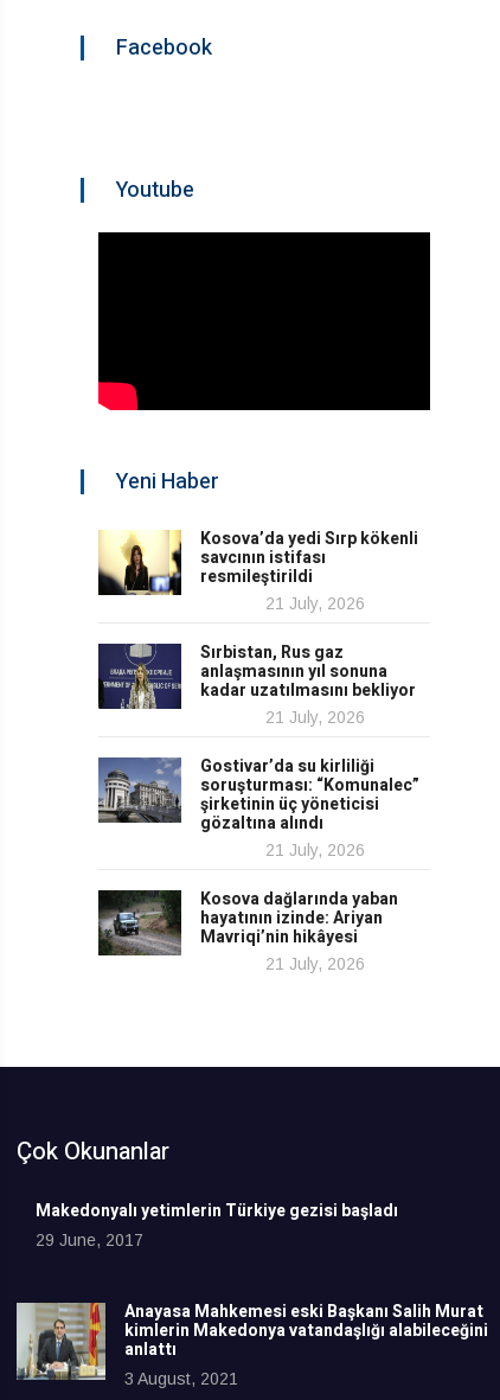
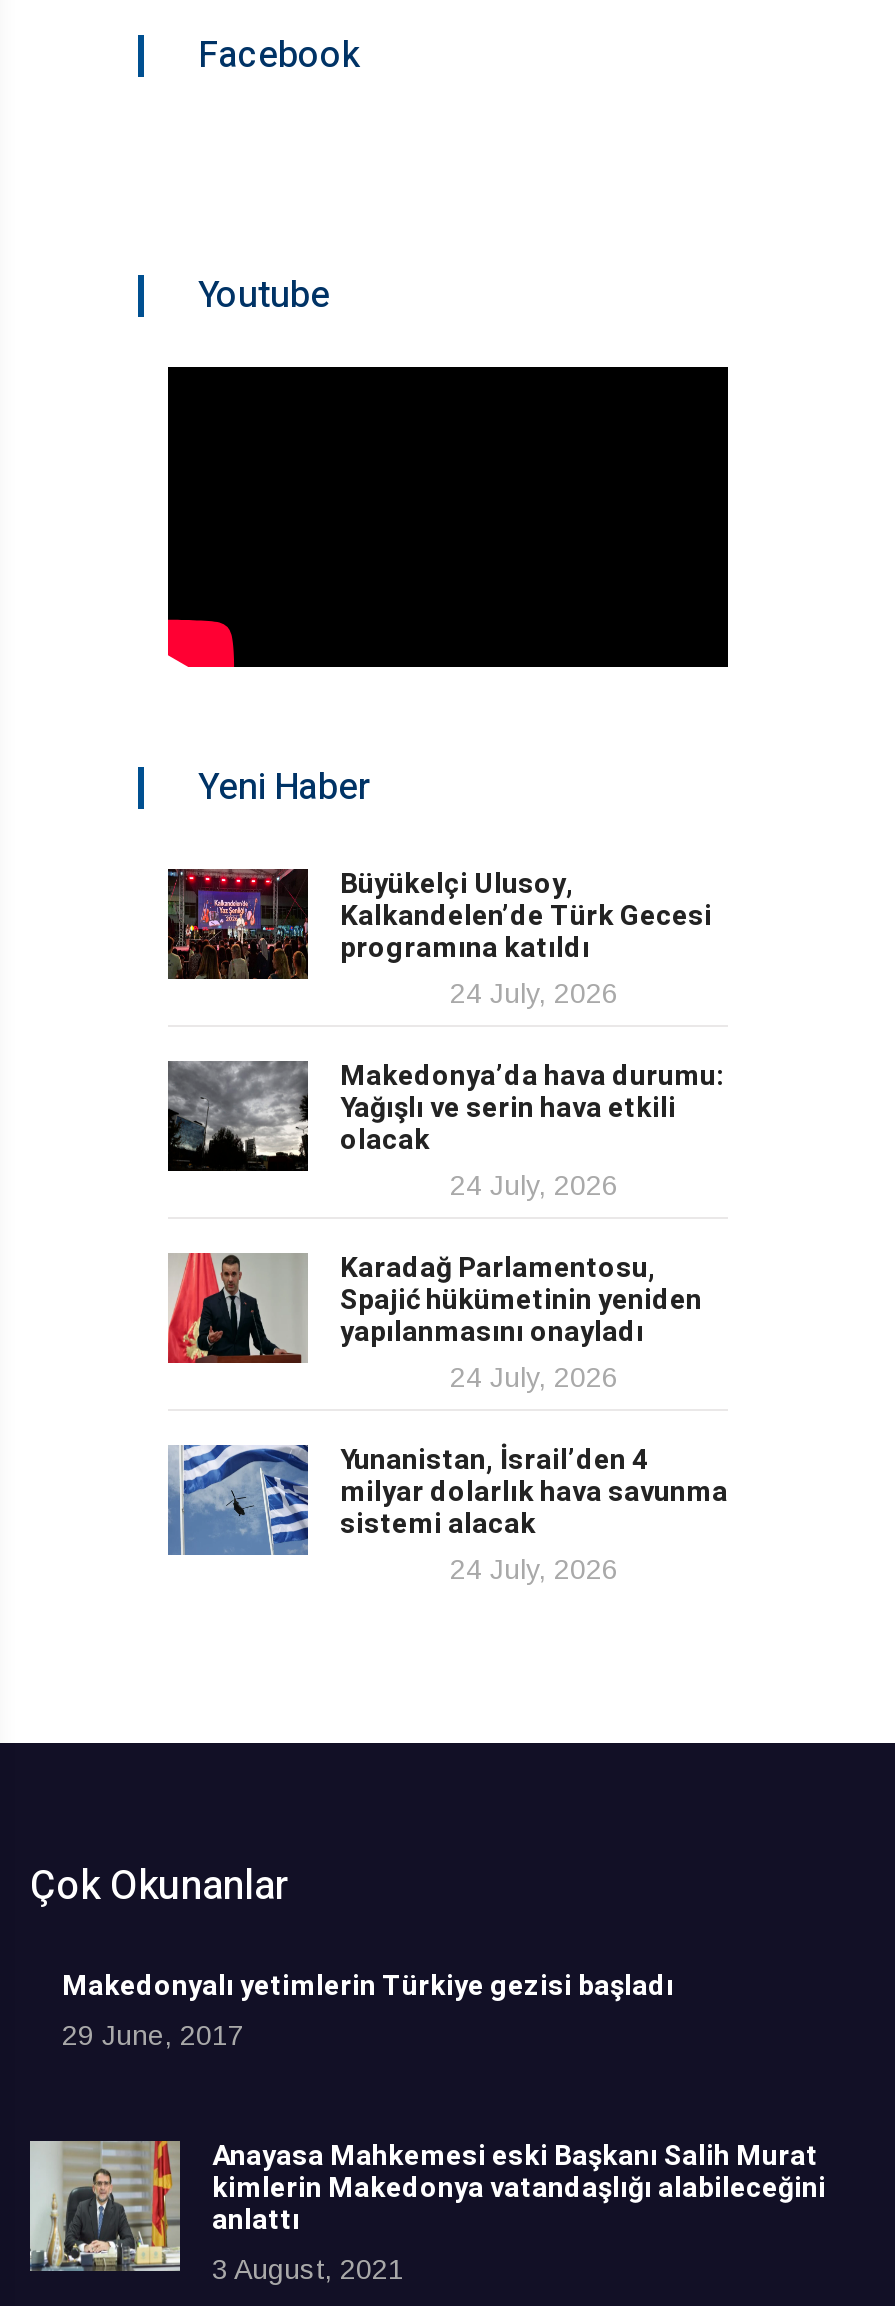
[98,526,418,613] [image] | Kosova’da yedi Sırp kökenli | savcının istifası | resmileştirildi | 21 July, 2026 -> [166,863,712,1009] [image] | Büyükelçi Ulusoy, | Kalkandelen’de Türk Gecesi | programına katıldı | 24 July, 2026
[98,640,416,727] [image] | Sırbistan, Rus gaz | anlaşmasının yıl sonuna | kadar uzatılmasını bekliyor | 21 July, 2026 -> [168,1055,724,1201] [image] | Makedonya’da hava durumu: | Yağışlı ve serin hava etkili | olacak | 24 July, 2026
[98,754,419,860] [image] | Gostivar’da su kirliliği | soruşturması: “Komunalec” | şirketinin üç yöneticisi | gözaltına alındı | 21 July, 2026 -> [168,1247,702,1393] [image] | Karadağ Parlamentosu, | Spajić hükümetinin yeniden | yapılanmasını onayladı | 24 July, 2026
[97,887,398,973] [image] | Kosova dağlarında yaban | hayatının izinde: Ariyan | Mavriqi’nin hikâyesi | 21 July, 2026 -> [166,1439,728,1585] [image] | Yunanistan, İsrail’den 4 | milyar dolarlık hava savunma | sistemi alacak | 24 July, 2026

